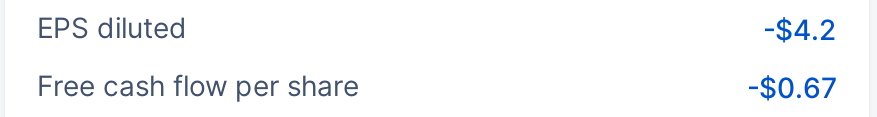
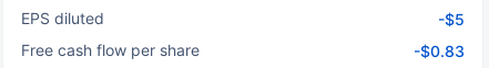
[763,11,837,45] -$4.2 -> [438,9,465,28] -$5
[747,69,837,103] -$0.67 -> [414,41,465,60] -$0.83

